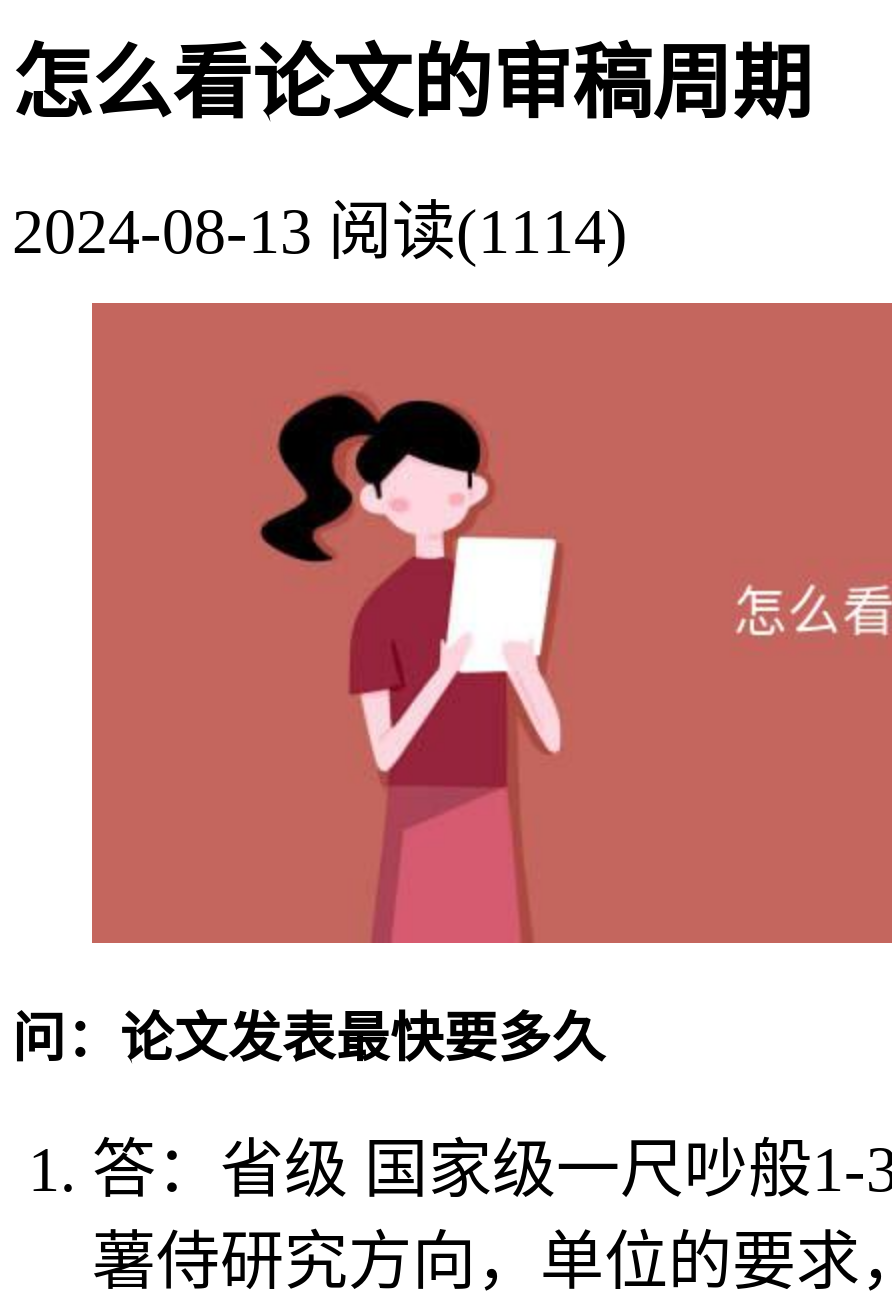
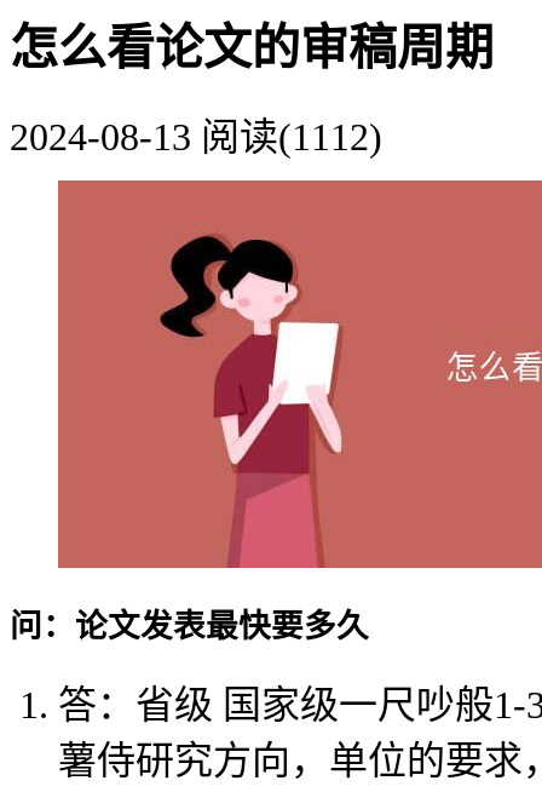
[12,195,628,267] 2024-08-13 阅读(1114) -> [10,115,382,159] 2024-08-13 阅读(1112)

